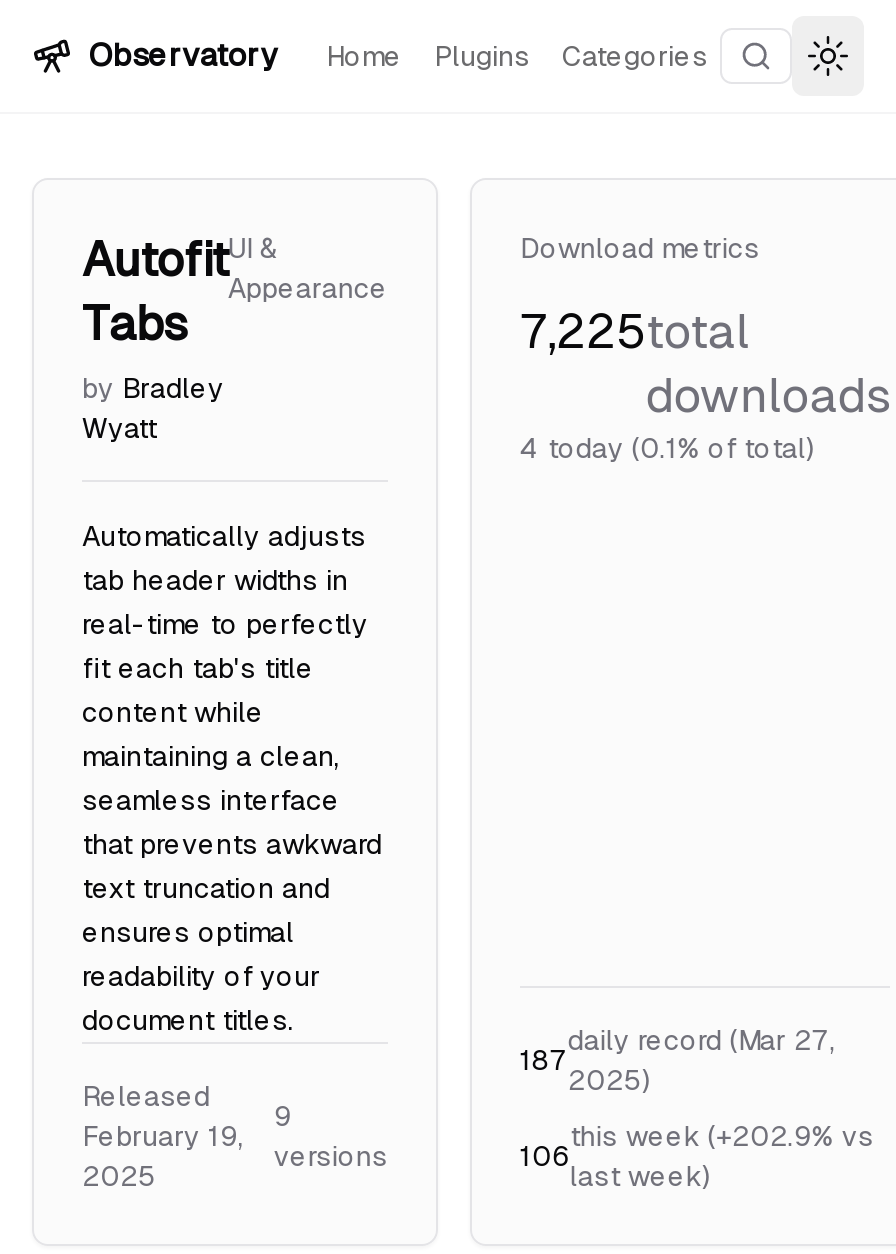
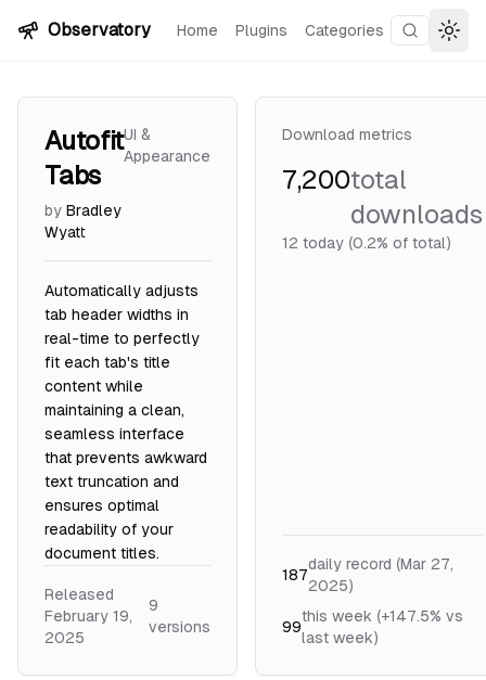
[520,304,750,358] 7,225total -> [282,165,407,194] 7,200total
[520,432,814,464] 4 today (0.1% of total) -> [282,234,450,252] 12 today (0.2% of total)
[570,1120,874,1152] this week (+202.9% vs -> [301,607,463,625] this week (+147.5% vs
[520,1140,570,1172] 106 -> [282,618,301,636] 99

